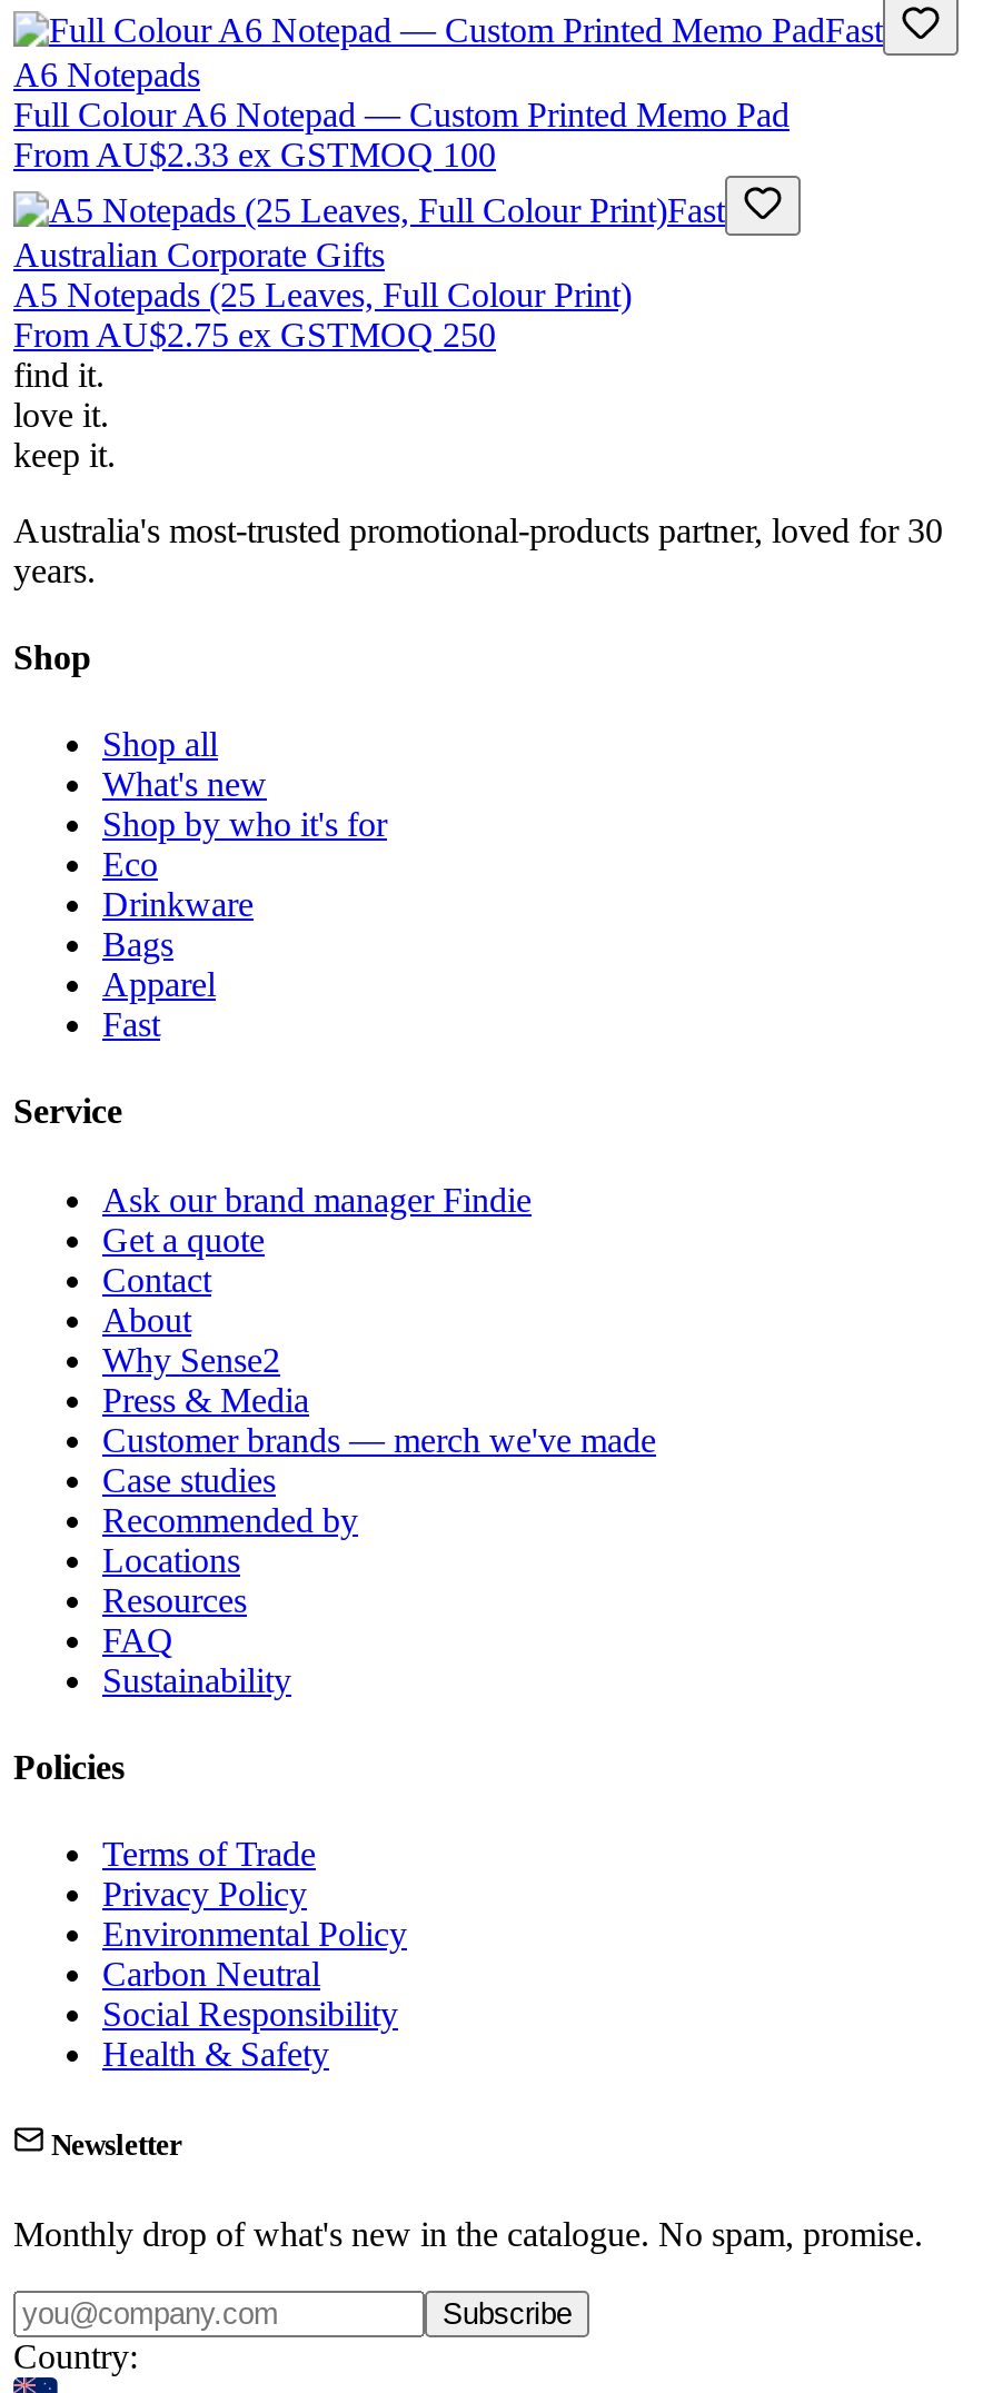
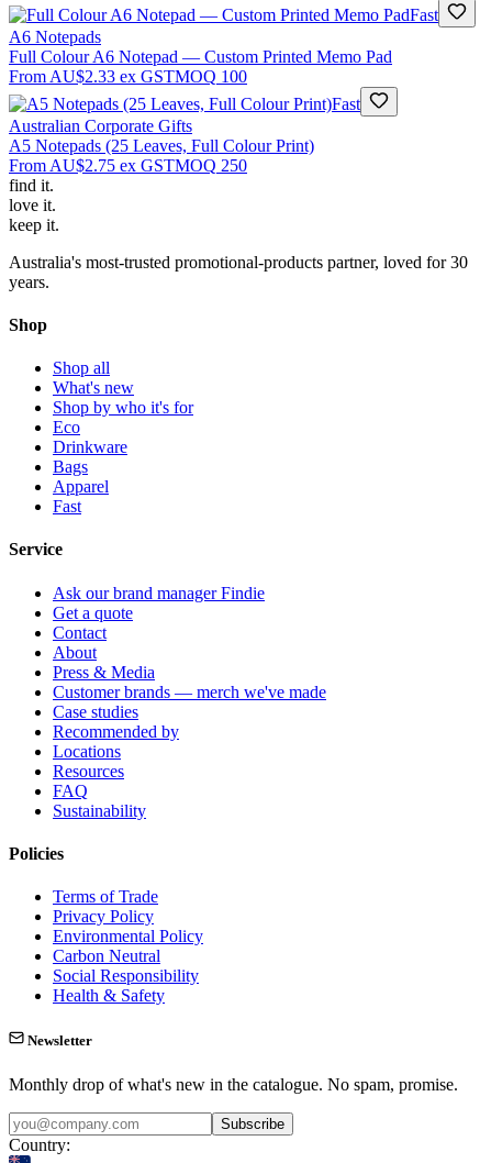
[102,1341,280,1378] Why Sense2 -> none

